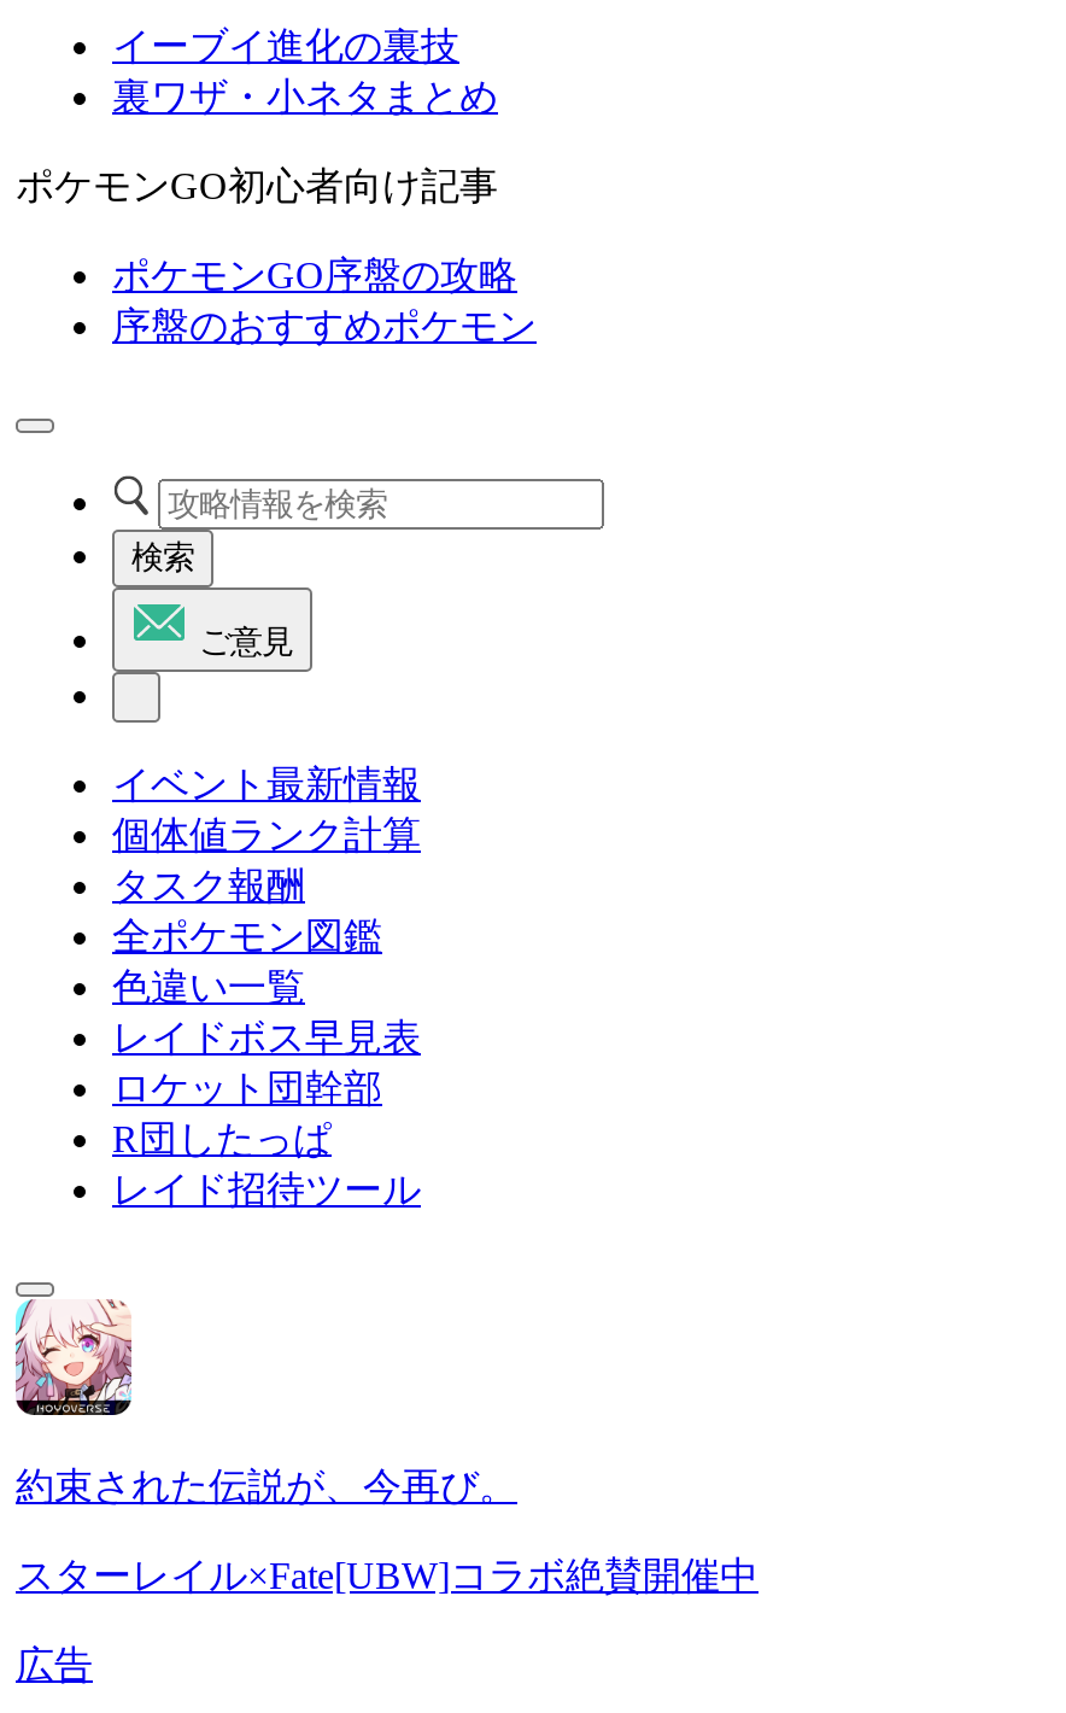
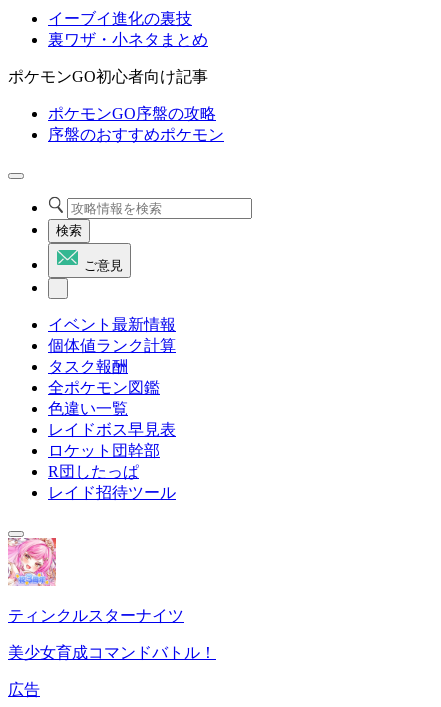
[13,1297,517,1507] [image] | 約束された伝説が、今再び。 -> [7,537,184,624] [image] | ティンクルスターナイツ
[16,1555,758,1596] スターレイル×Fate[UBW]コラボ絶賛開催中 -> [8,644,216,661] 美少女育成コマンドバトル！

